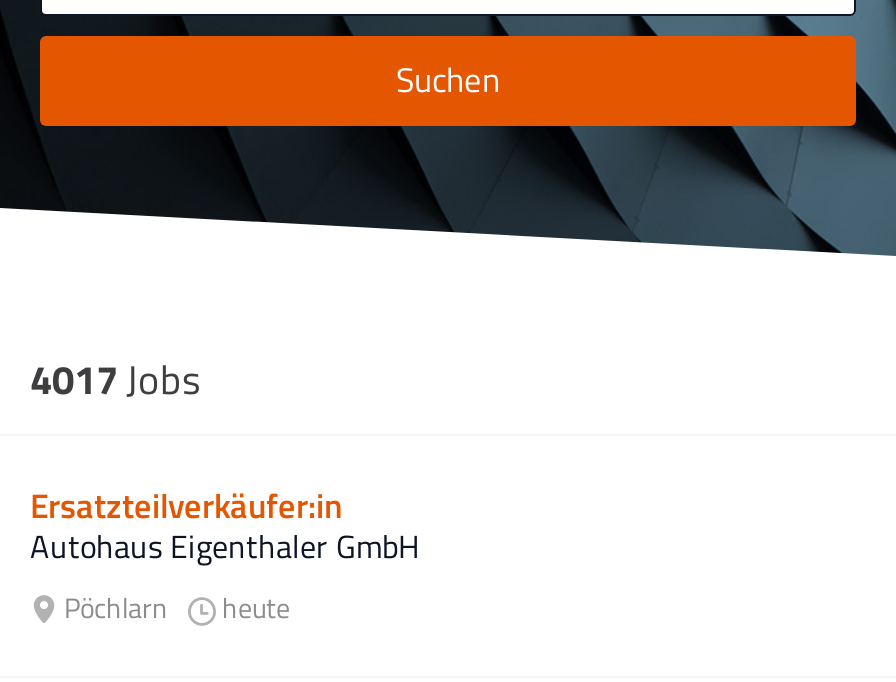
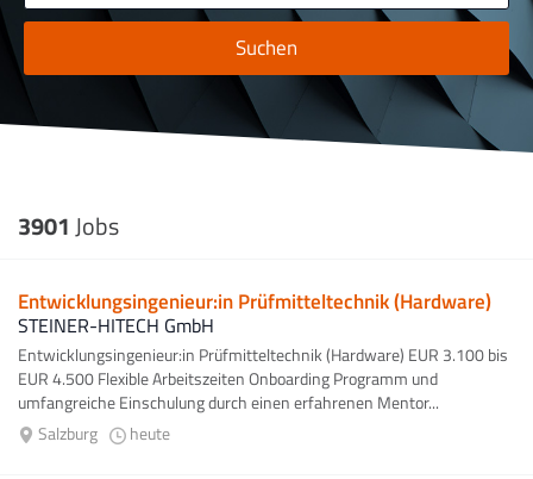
[30,348,200,410] 4017 Jobs -> [18,207,119,244] 3901 Jobs
[30,480,420,628] Ersatzteilverkäufer:in | Autohaus Eigenthaler GmbH | Pöchlarn -> [18,286,508,446] Entwicklungsingenieur:in Prüfmitteltechnik (Hardware) | STEINER-HITECH GmbH | Entwicklungsingenieur:in Prüfmitteltechnik (Hardware) EUR 3.100 bis | EUR 4.500 Flexible Arbeitszeiten Onboarding Programm und | umfangreiche Einschulung durch einen erfahrenen Mentor... | Salzburg

